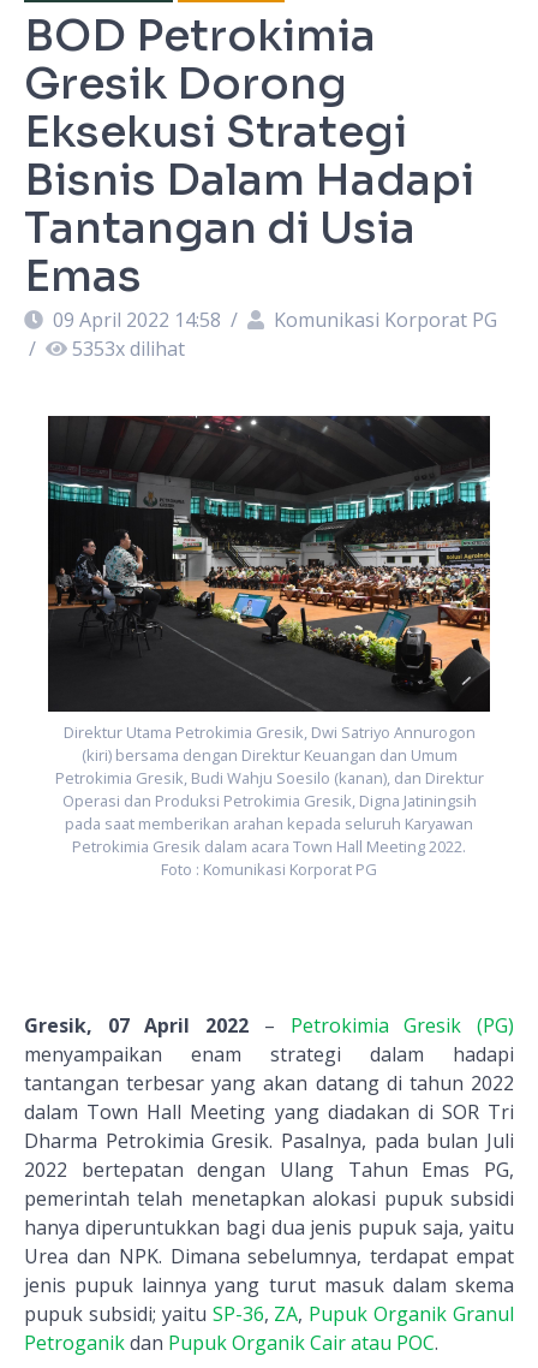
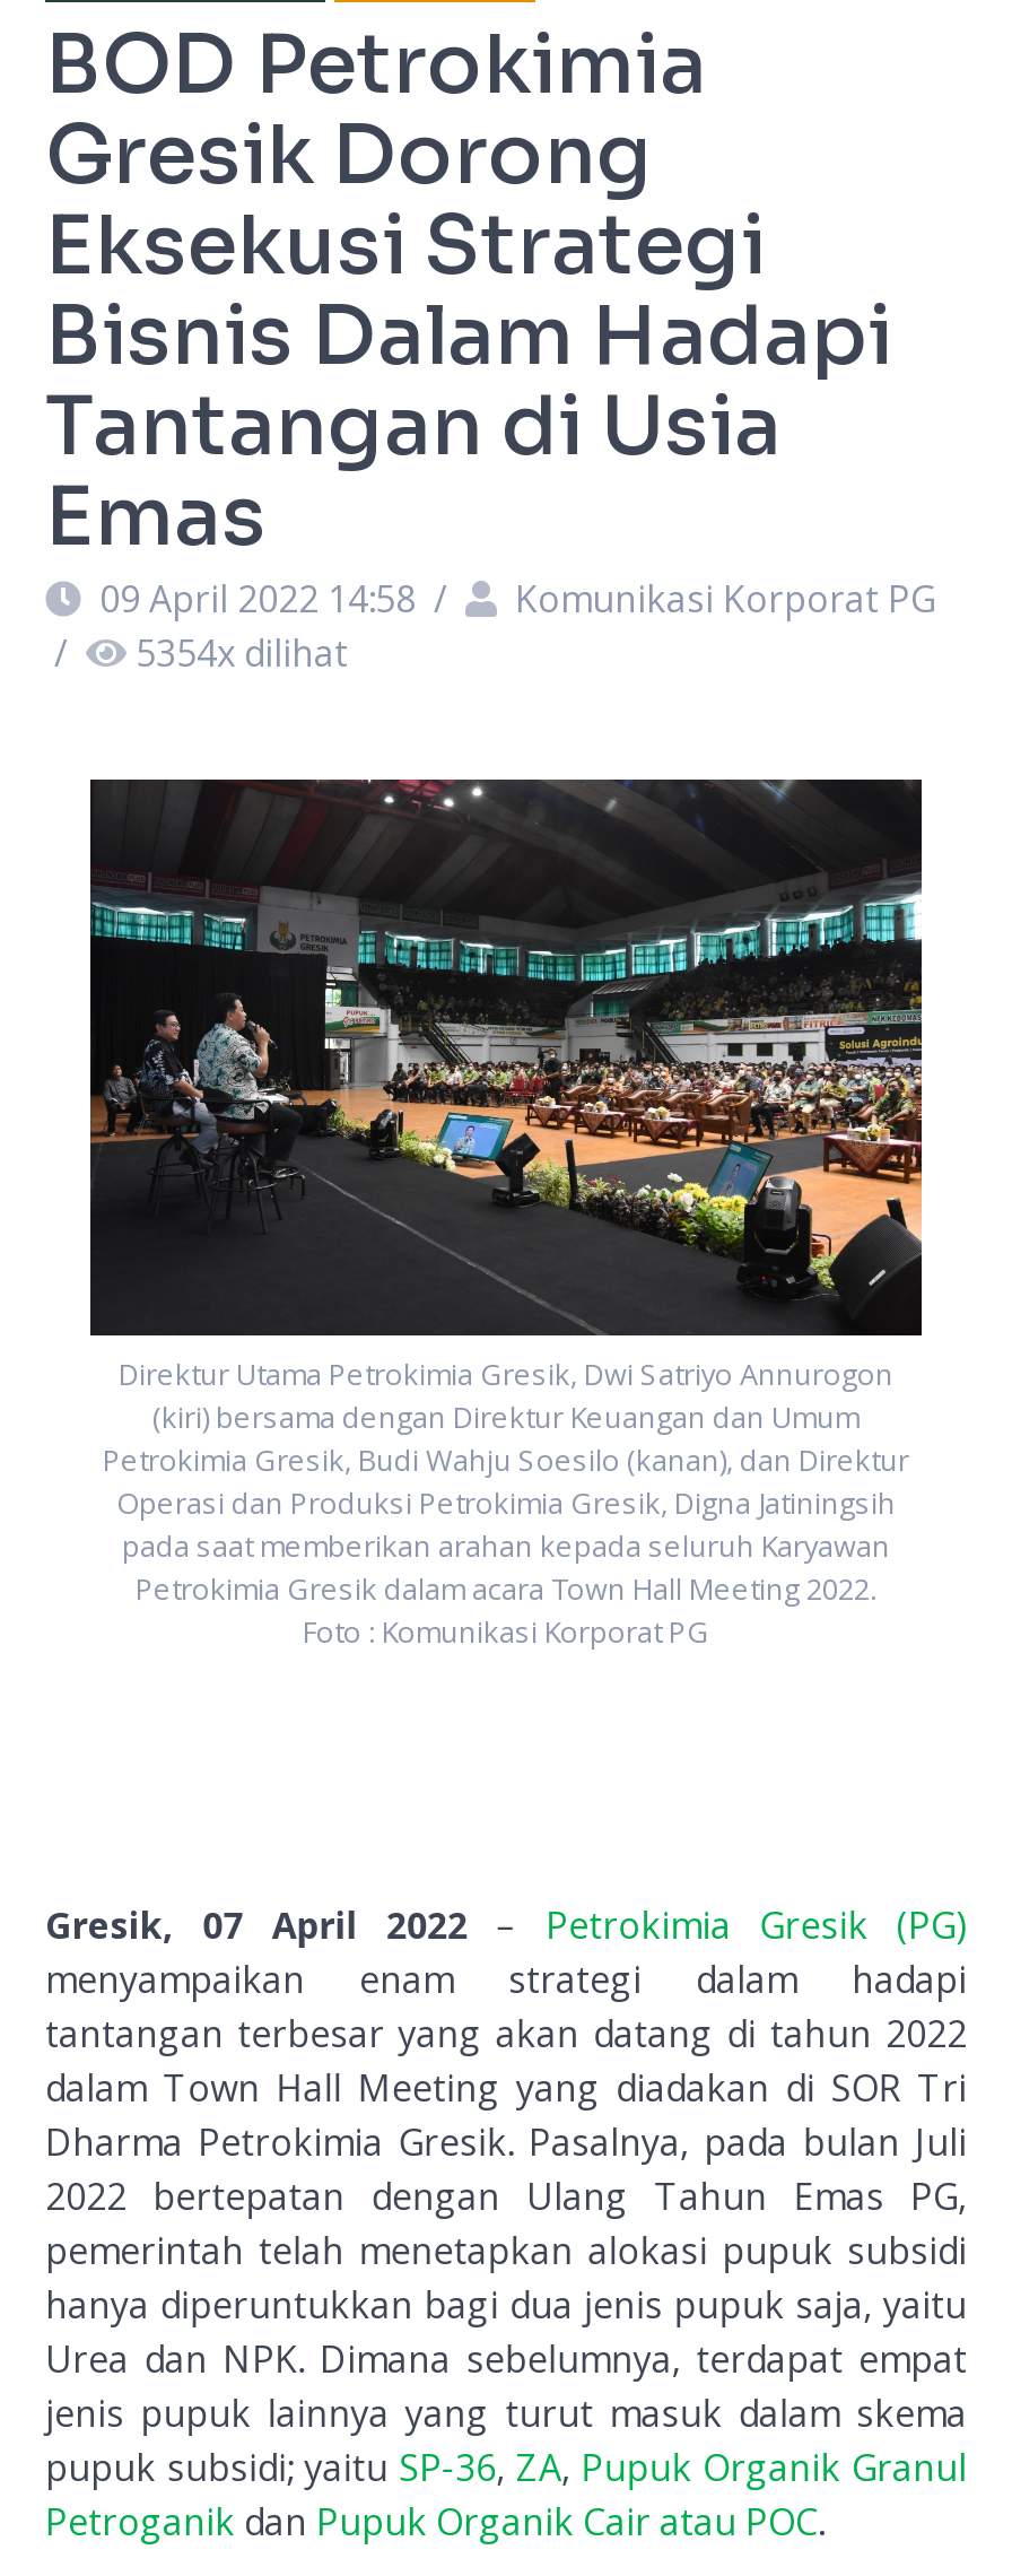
[72,335,185,362] 5353x dilihat -> [136,628,348,678] 5354x dilihat

